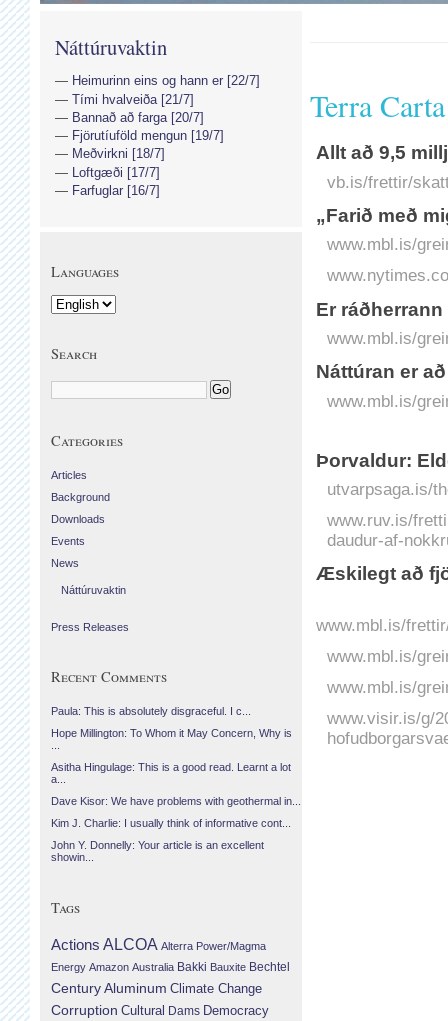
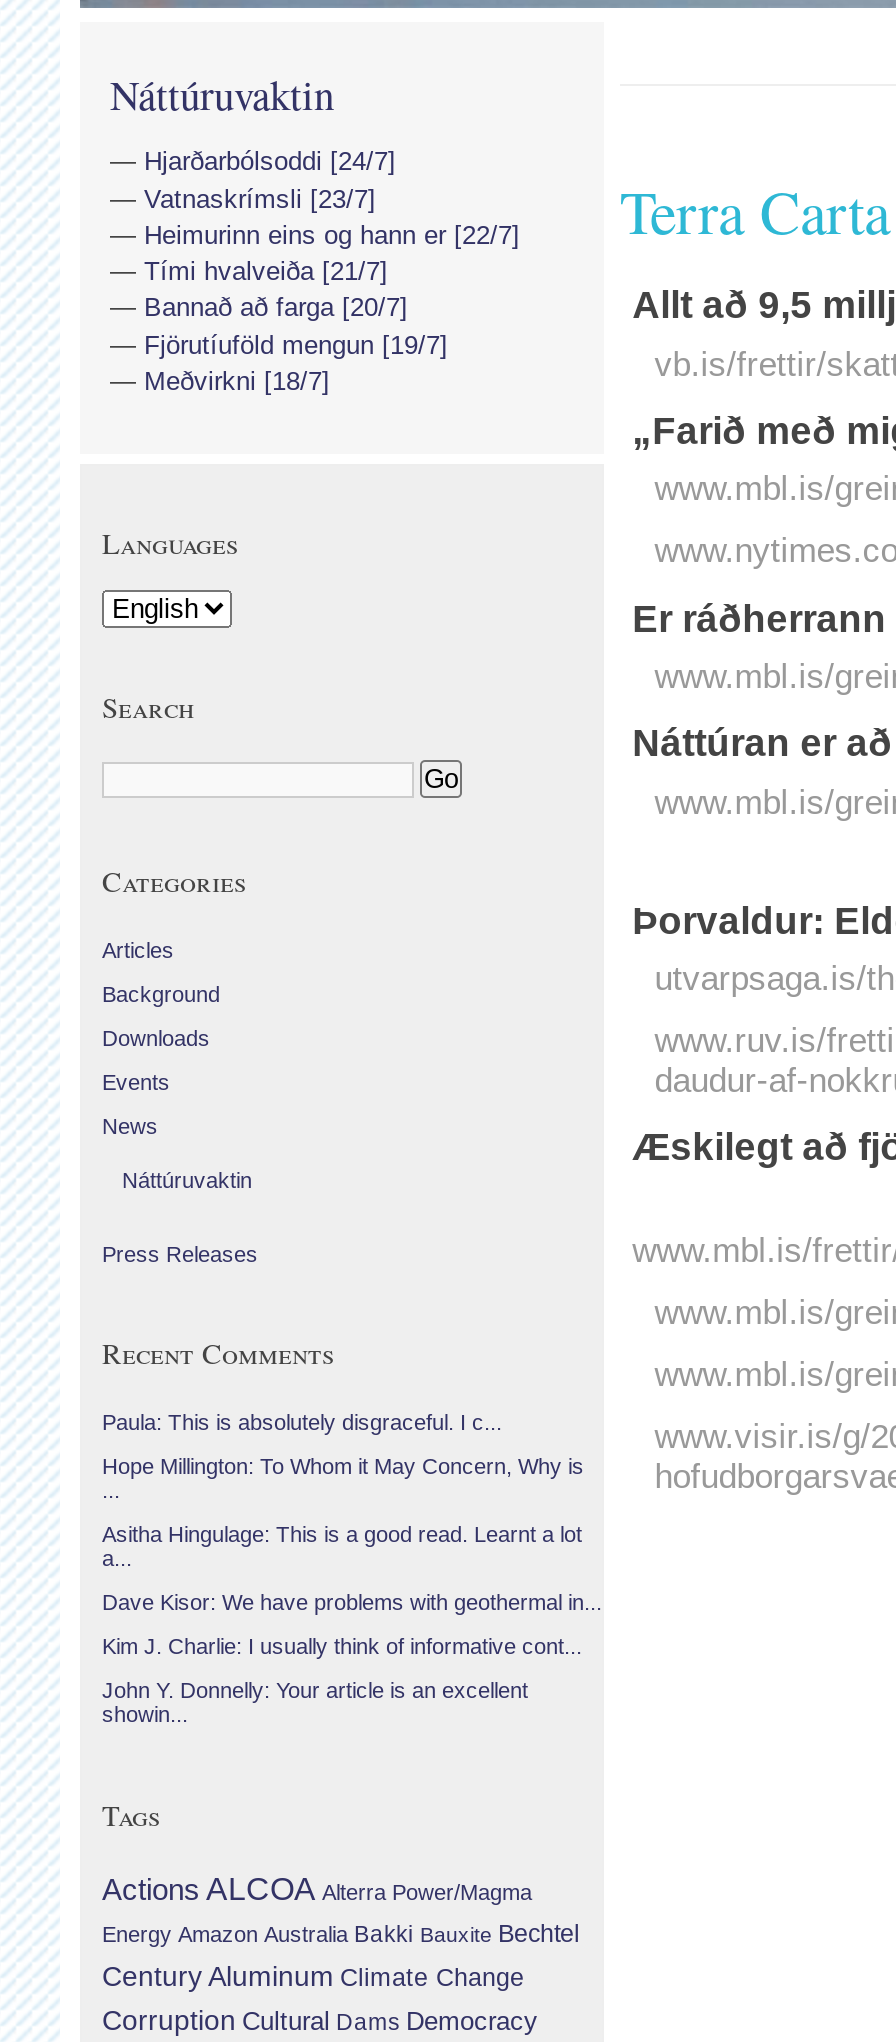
none -> [144,147,396,213] Hjarðarbólsoddi [24/7] | Vatnaskrímsli [23/7]
moved [72,73,260,161] -> [144,220,520,396]: Heimurinn eins og hann er [22/7] | Tími hvalveiða [21/7] | Bannað að farga [20/7] | Fjörutíuföld mengun [19/7] | Meðvirkni [18/7]
[72,165,160,198] Loftgæði [17/7] | Farfuglar [16/7] -> none

